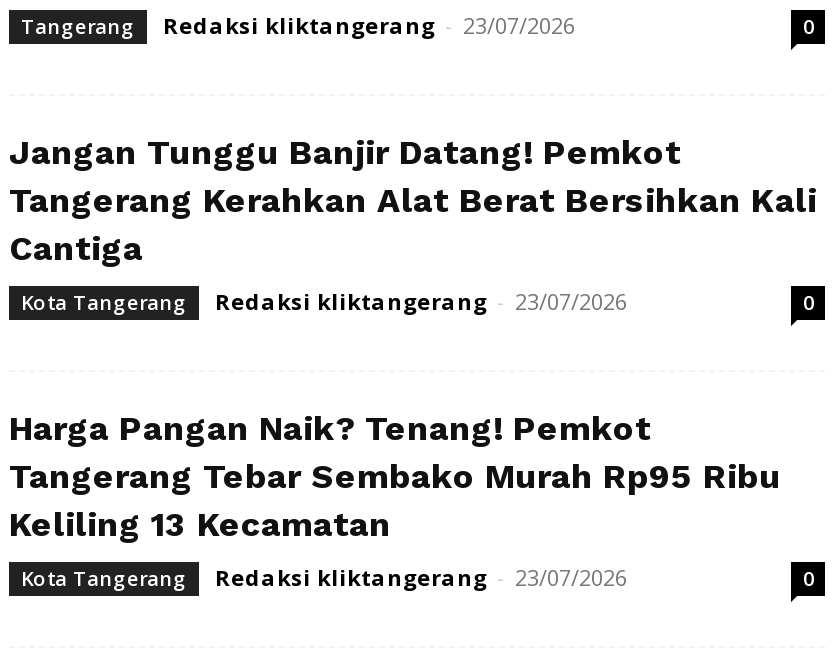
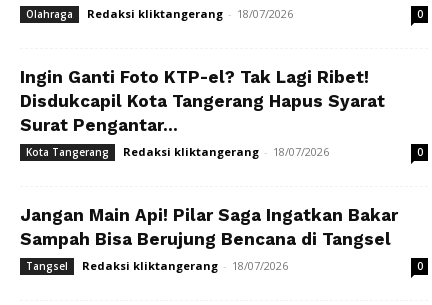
[21,10,575,40] Tangerang | Redaksi kliktangerang - 23/07/2026 -> [26,6,293,21] Olahraga | Redaksi kliktangerang - 18/07/2026
[9,132,817,268] Jangan Tunggu Banjir Datang! Pemkot | Tangerang Kerahkan Alat Berat Bersihkan Kali | Cantiga -> [20,67,385,135] Ingin Ganti Foto KTP-el? Tak Lagi Ribet! | Disdukcapil Kota Tangerang Hapus Syarat | Surat Pengantar...
[215,286,627,316] Redaksi kliktangerang - 23/07/2026 -> [123,144,329,159] Redaksi kliktangerang - 18/07/2026
[9,408,781,544] Harga Pangan Naik? Tenang! Pemkot | Tangerang Tebar Sembako Murah Rp95 Ribu | Keliling 13 Kecamatan -> [20,205,398,249] Jangan Main Api! Pilar Saga Ingatkan Bakar | Sampah Bisa Berujung Bencana di Tangsel
[21,562,627,592] Kota Tangerang | Redaksi kliktangerang - 23/07/2026 -> [26,258,288,273] Tangsel | Redaksi kliktangerang - 18/07/2026

